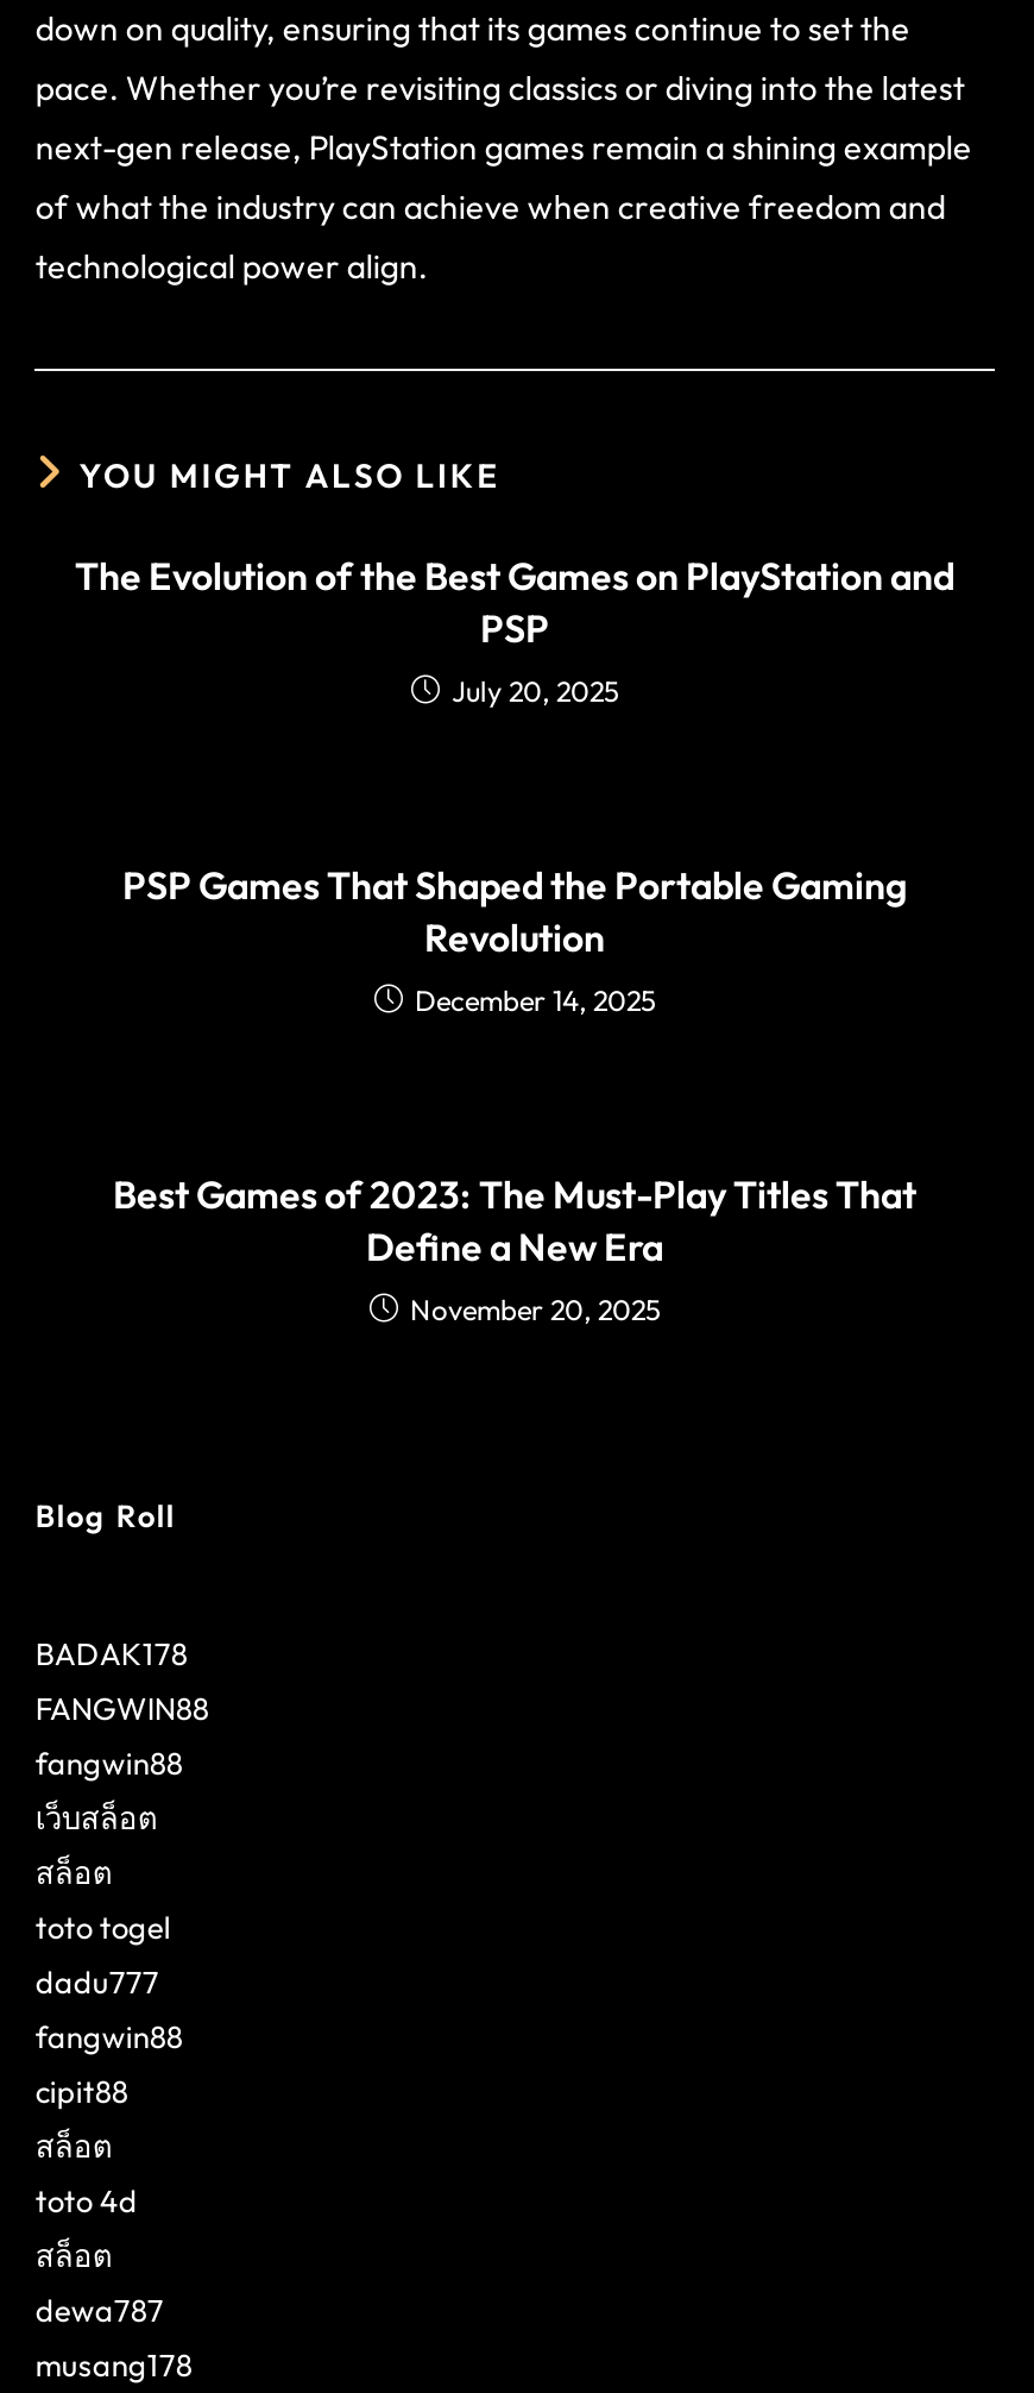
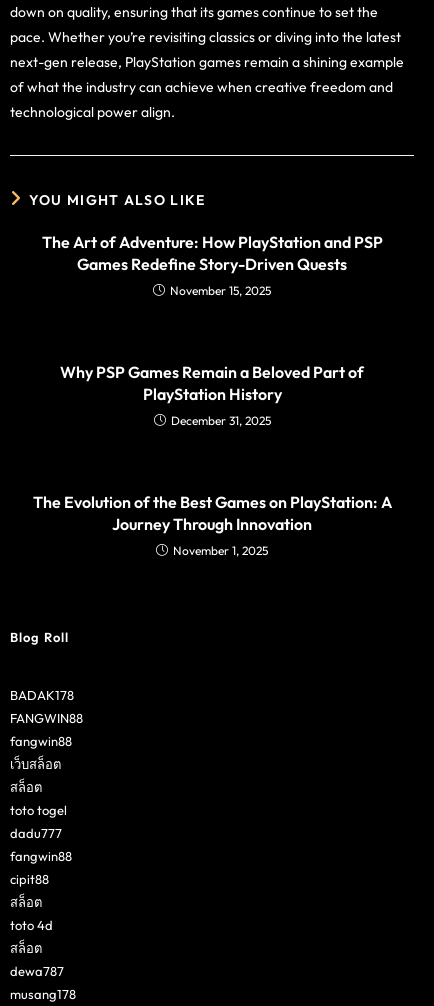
[75,553,954,710] The Evolution of the Best Games on PlayStation and | PSP | July 20, 2025 -> [41,232,382,298] The Art of Adventure: How PlayStation and PSP | Games Redefine Story-Driven Quests | November 15, 2025
[122,862,907,1019] PSP Games That Shaped the Portable Gaming | Revolution | December 14, 2025 -> [60,362,364,428] Why PSP Games Remain a Beloved Part of | PlayStation History | December 31, 2025
[113,1171,916,1328] Best Games of 2023: The Must-Play Titles That | Define a New Era | November 20, 2025 -> [32,492,391,558] The Evolution of the Best Games on PlayStation: A | Journey Through Innovation | November 1, 2025

